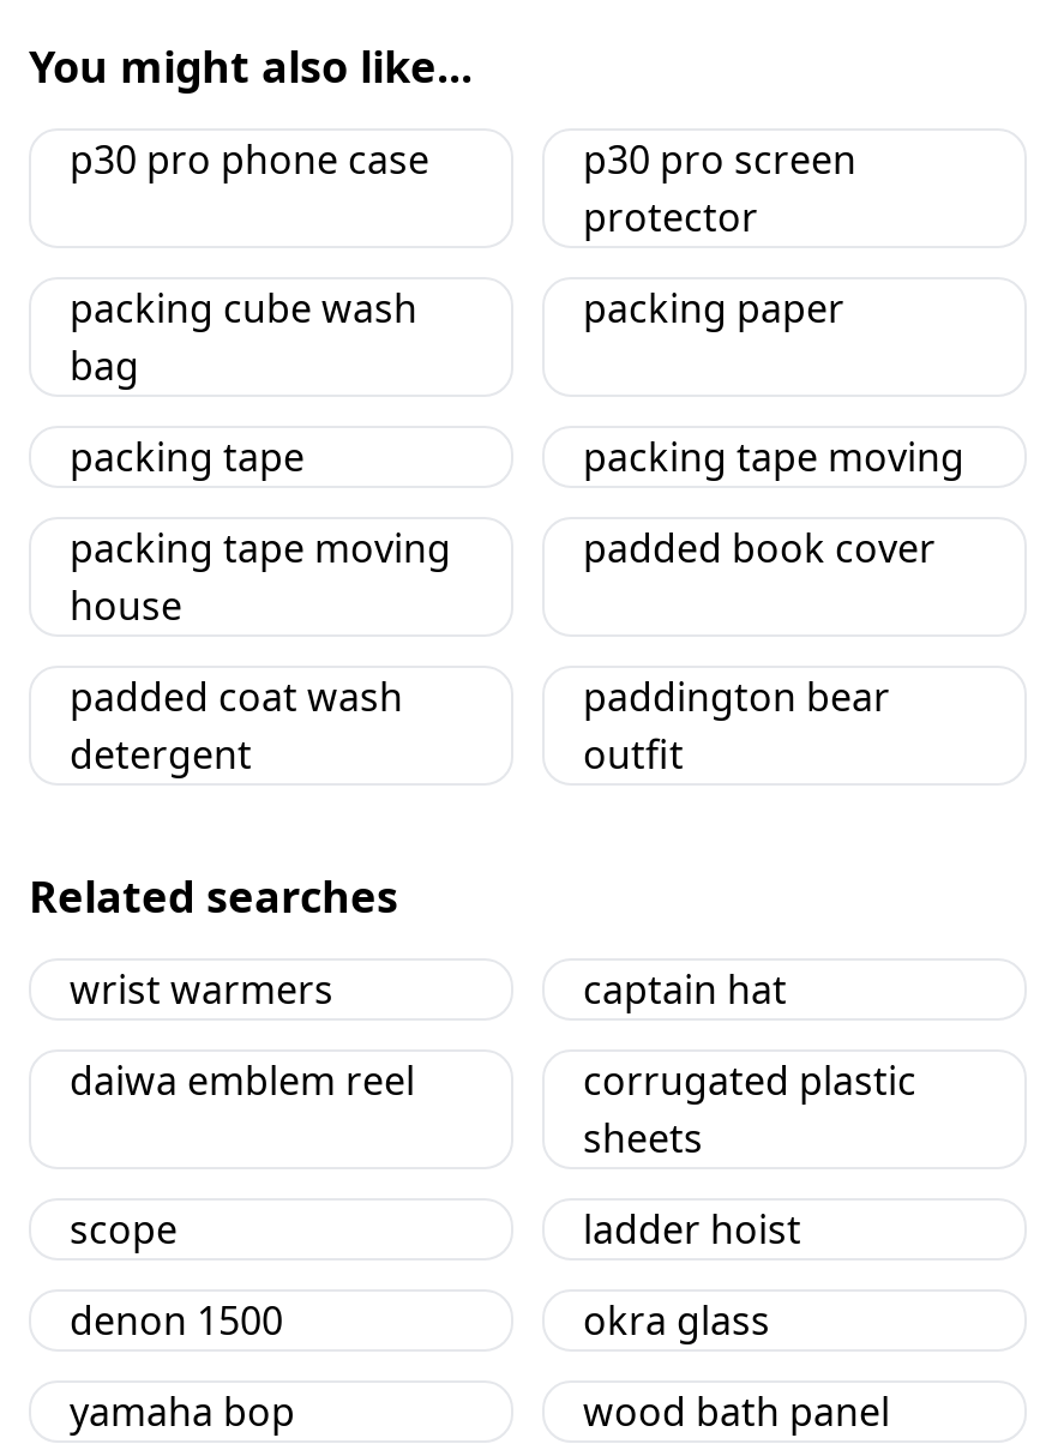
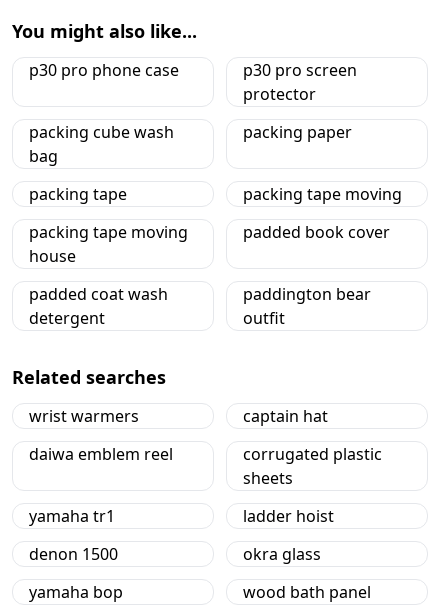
[70,1203,178,1256] scope -> [29,505,115,527] yamaha tr1

